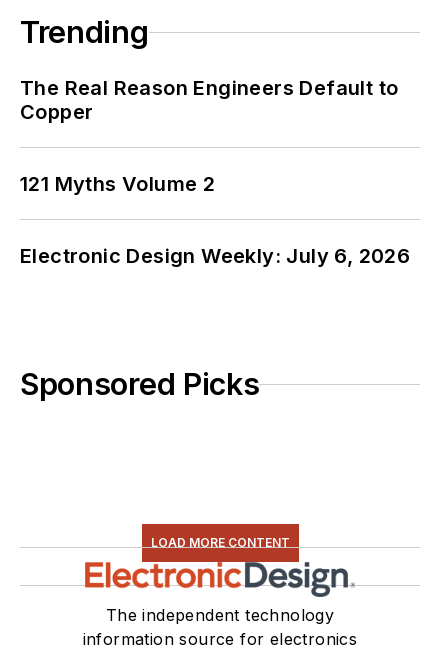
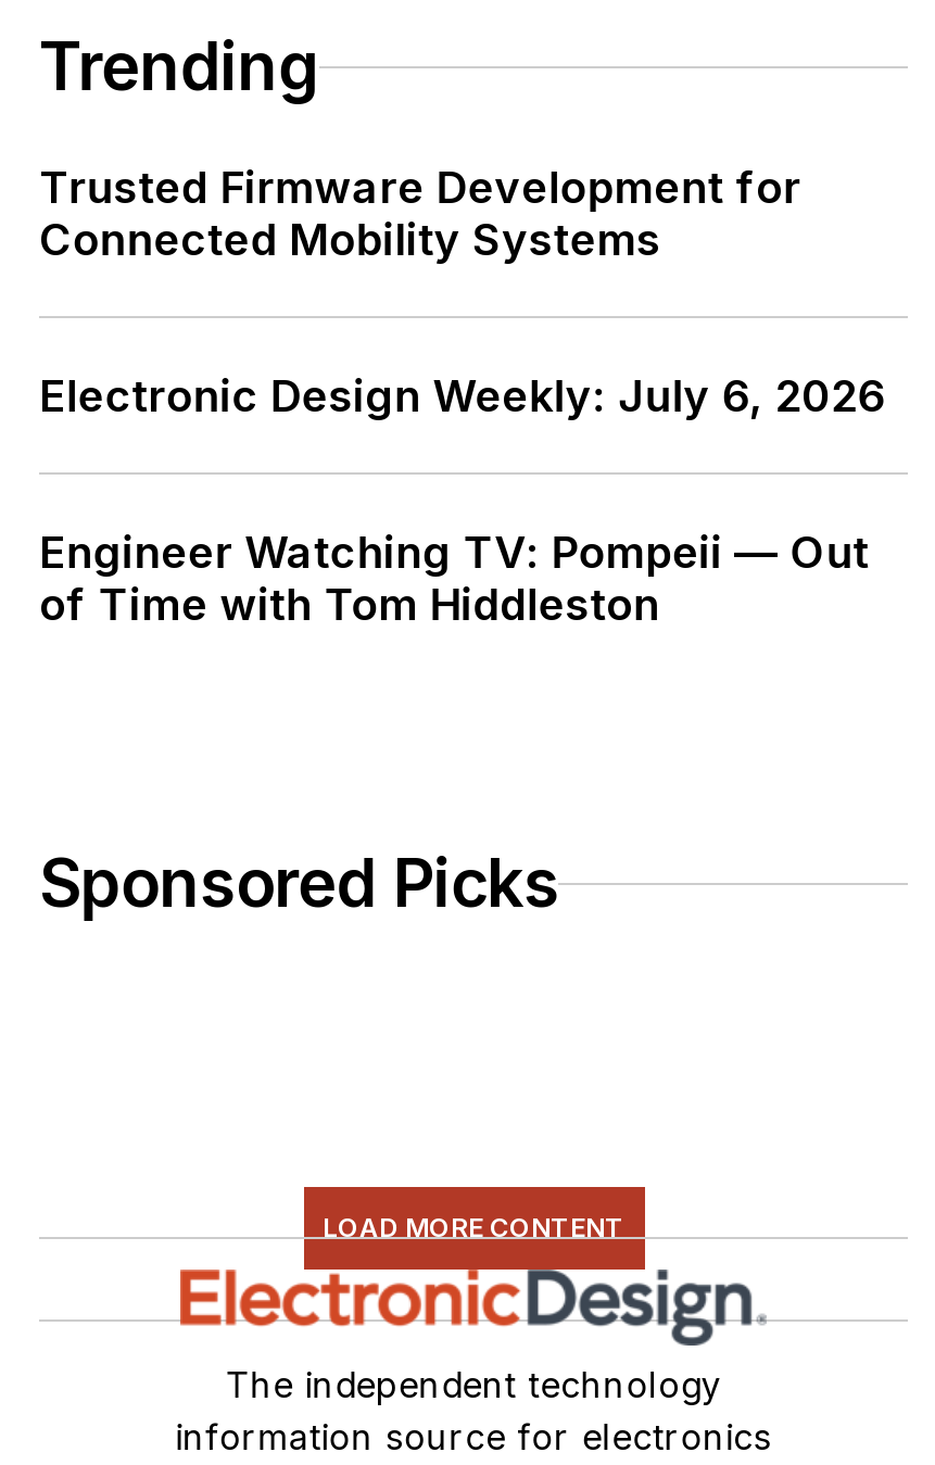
[20,76,398,196] The Real Reason Engineers Default to | Copper | 121 Myths Volume 2 -> [39,163,801,267] Trusted Firmware Development for | Connected Mobility Systems
moved [20,244,410,268] -> [39,371,887,424]: Electronic Design Weekly: July 6, 2026
none -> [39,528,869,632] Engineer Watching TV: Pompeii — Out | of Time with Tom Hiddleston

